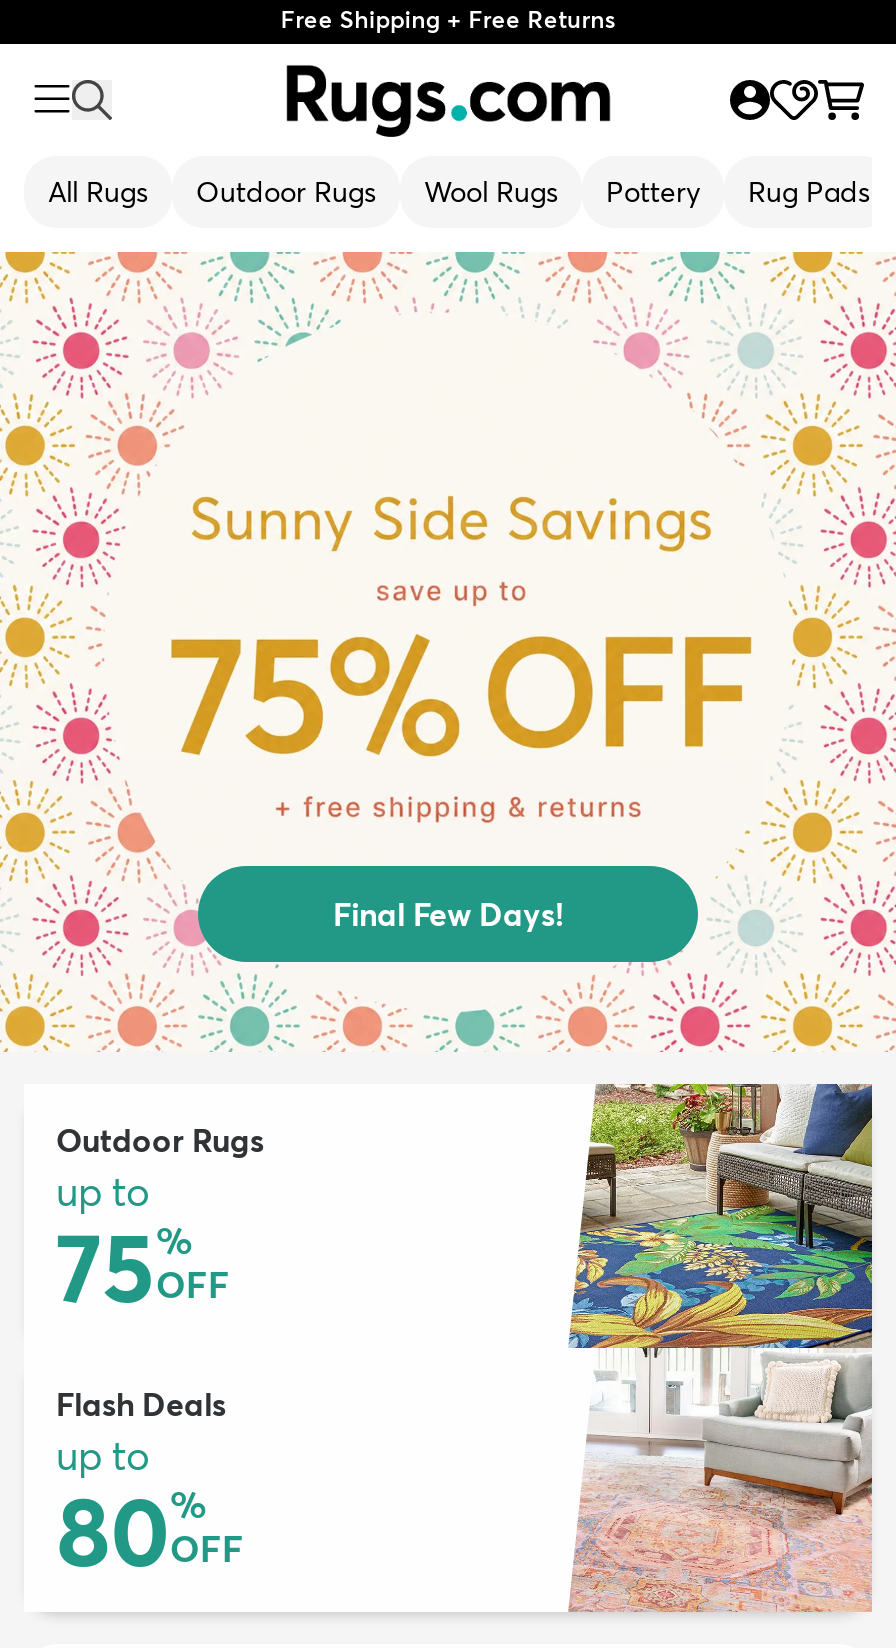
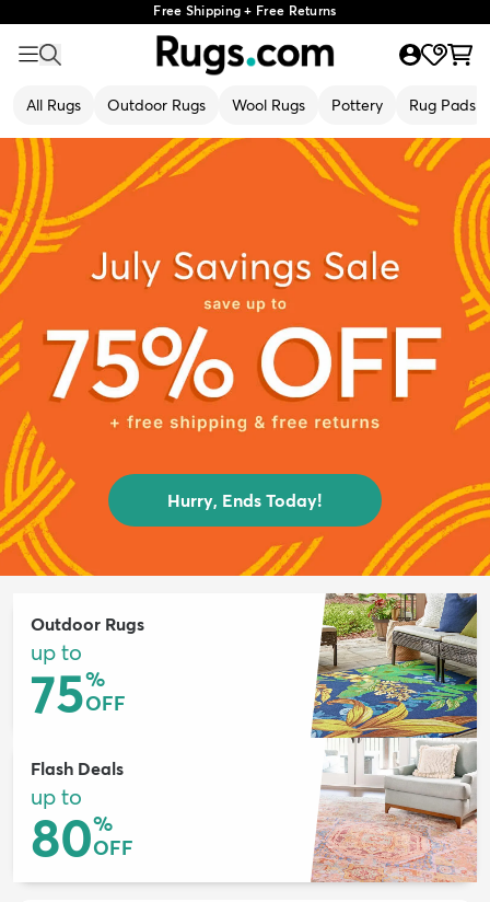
[6,250,890,1052] [image] | Final Few Days! -> [3,137,487,577] [image] | Hurry, Ends Today!

